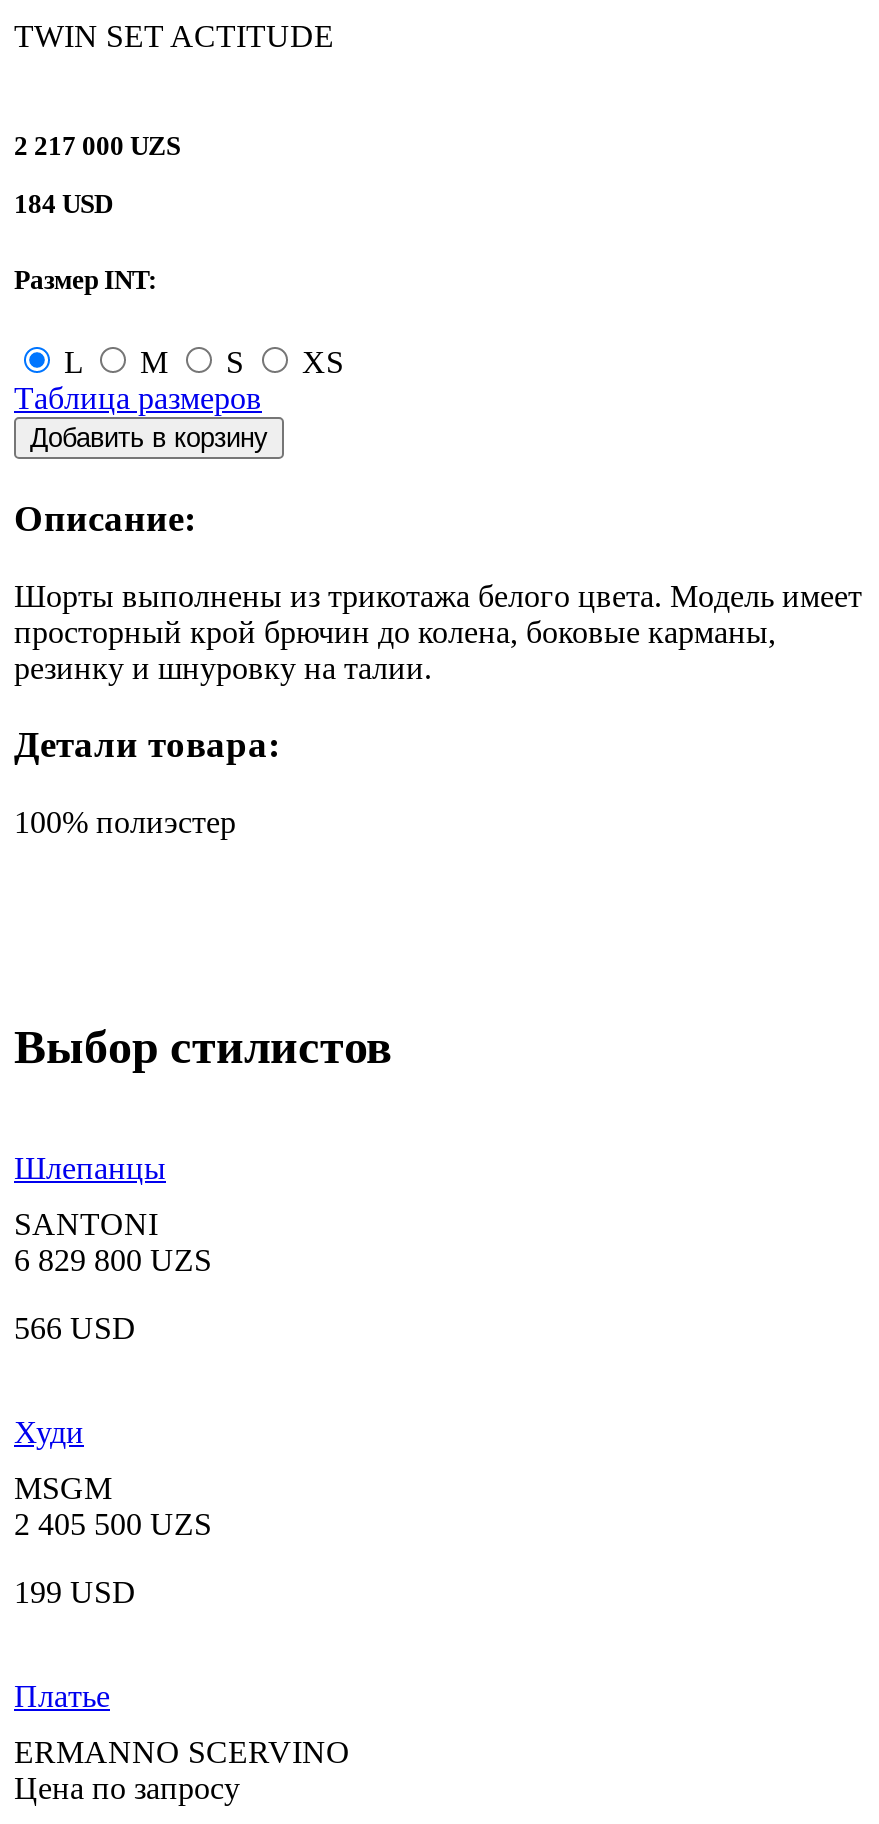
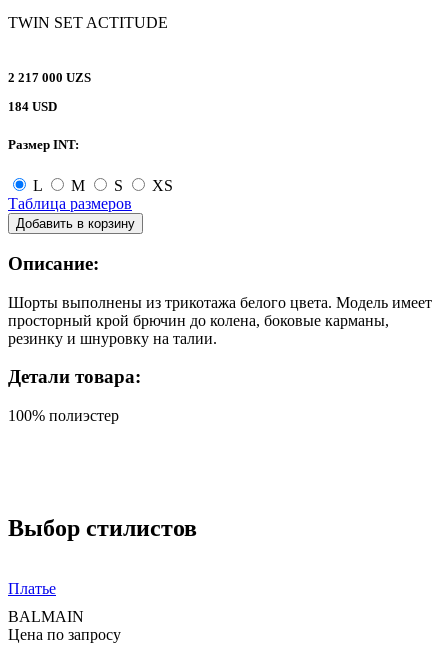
[14,1151,212,1609] Шлепанцы | SANTONI | 6 829 800 UZS | 566 USD | Худи | MSGM | 2 405 500 UZS | 199 USD -> none
[14,1735,350,1769] ERMANNO SCERVINO -> [8,608,84,625] BALMAIN

